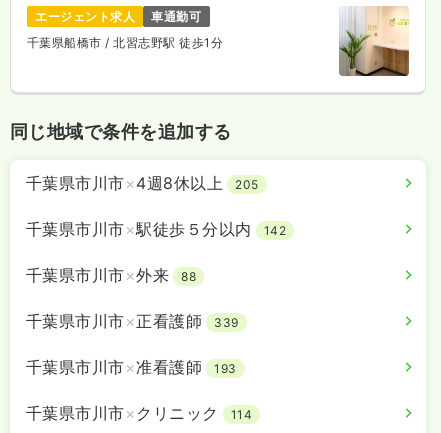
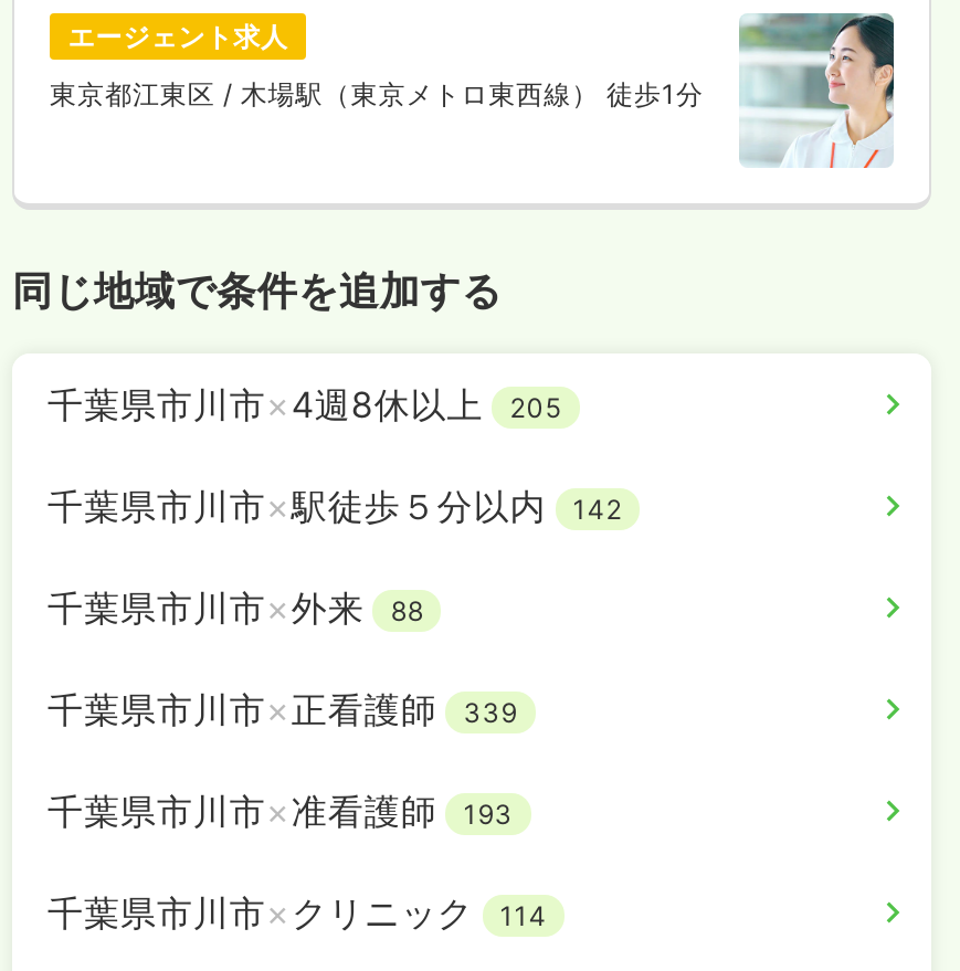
[27,9,223,50] 車通勤可 | 千葉県船橋市/ 北習志野駅 徒歩1分 -> [50,77,704,110] 東京都江東区/ 木場駅（東京メトロ東西線） 徒歩1分
[338,5,410,77] [image] -> [739,11,896,170] [image]

